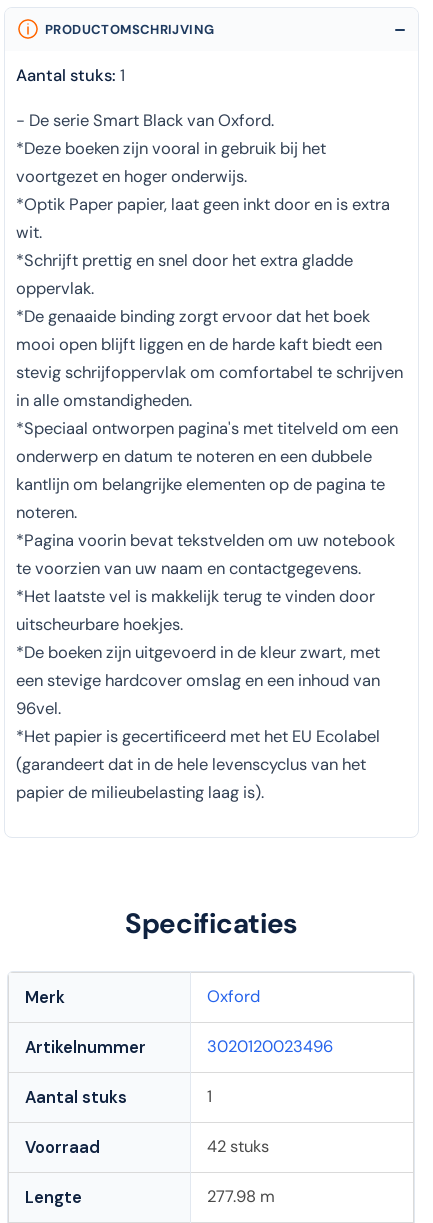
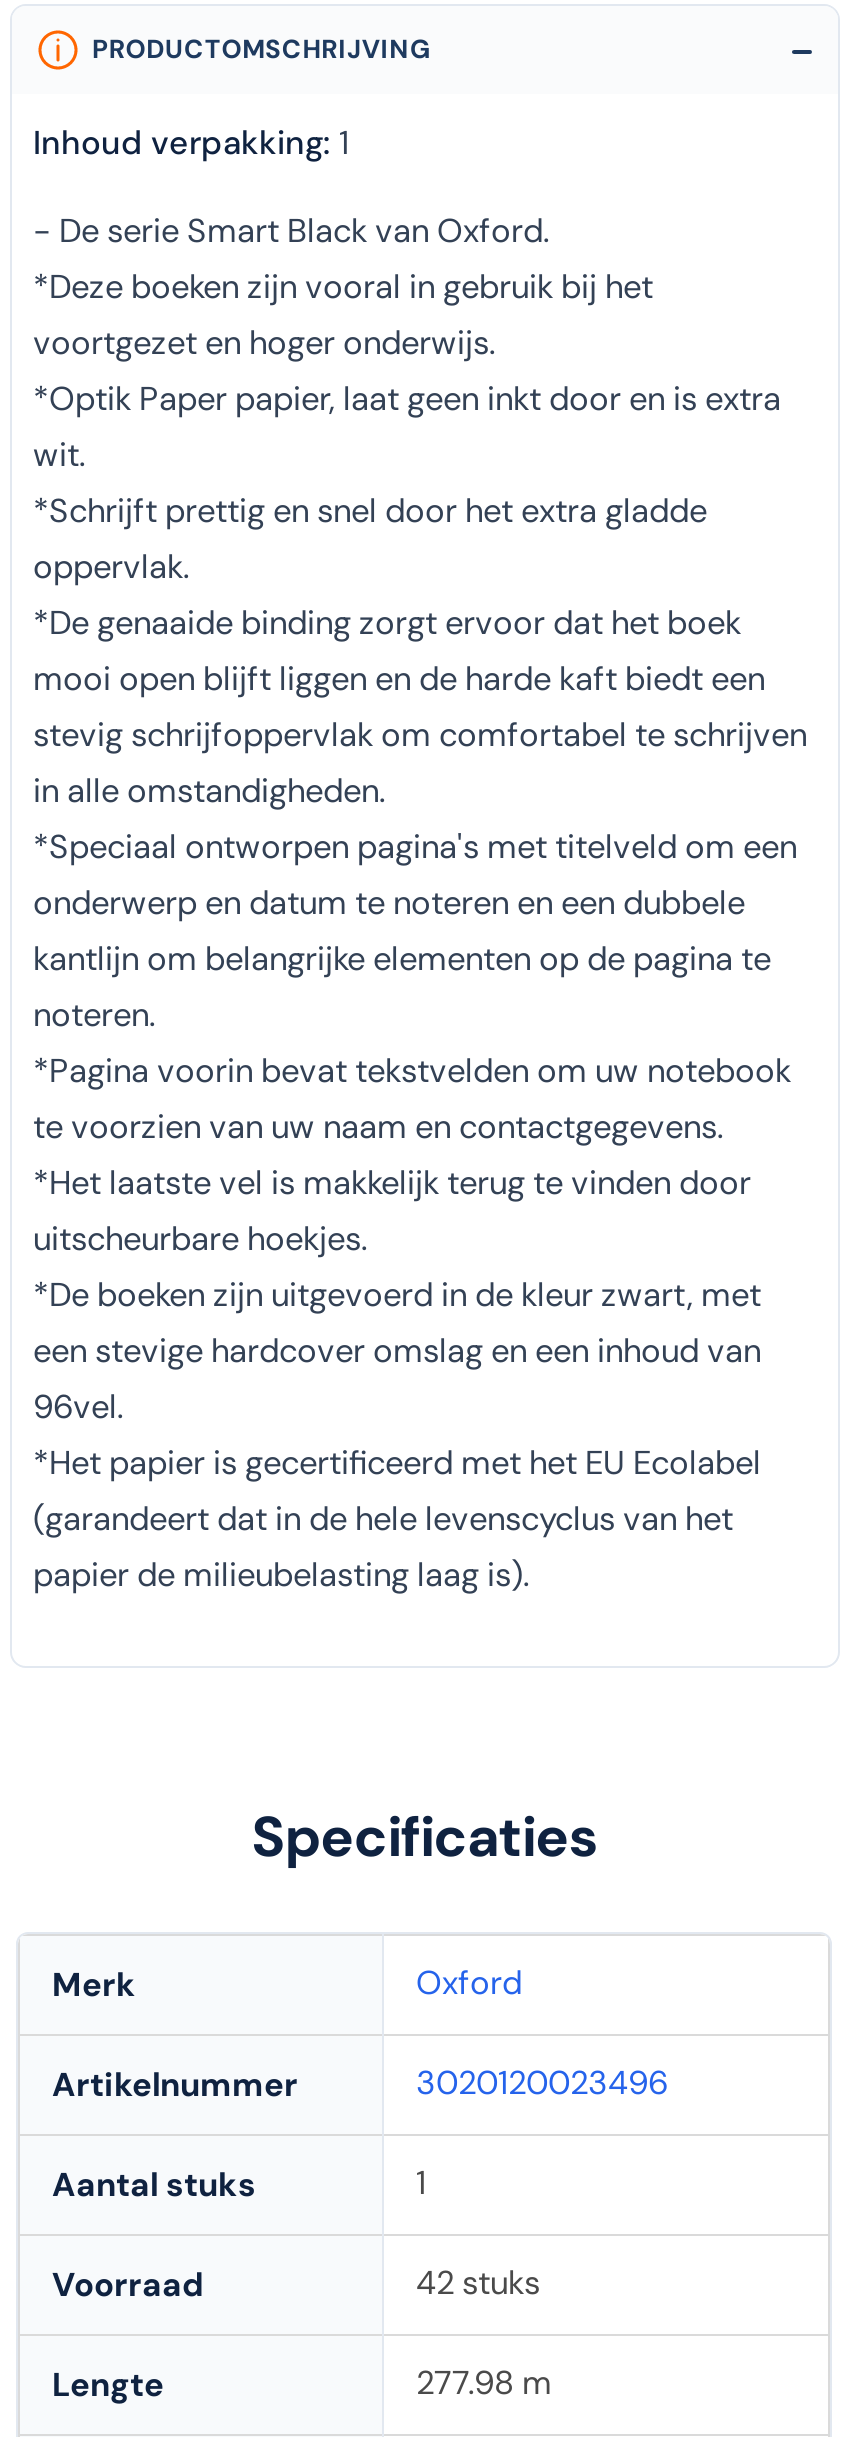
[15,65,124,86] Aantal stuks: 1 -> [33,121,349,163] Inhoud verpakking: 1

